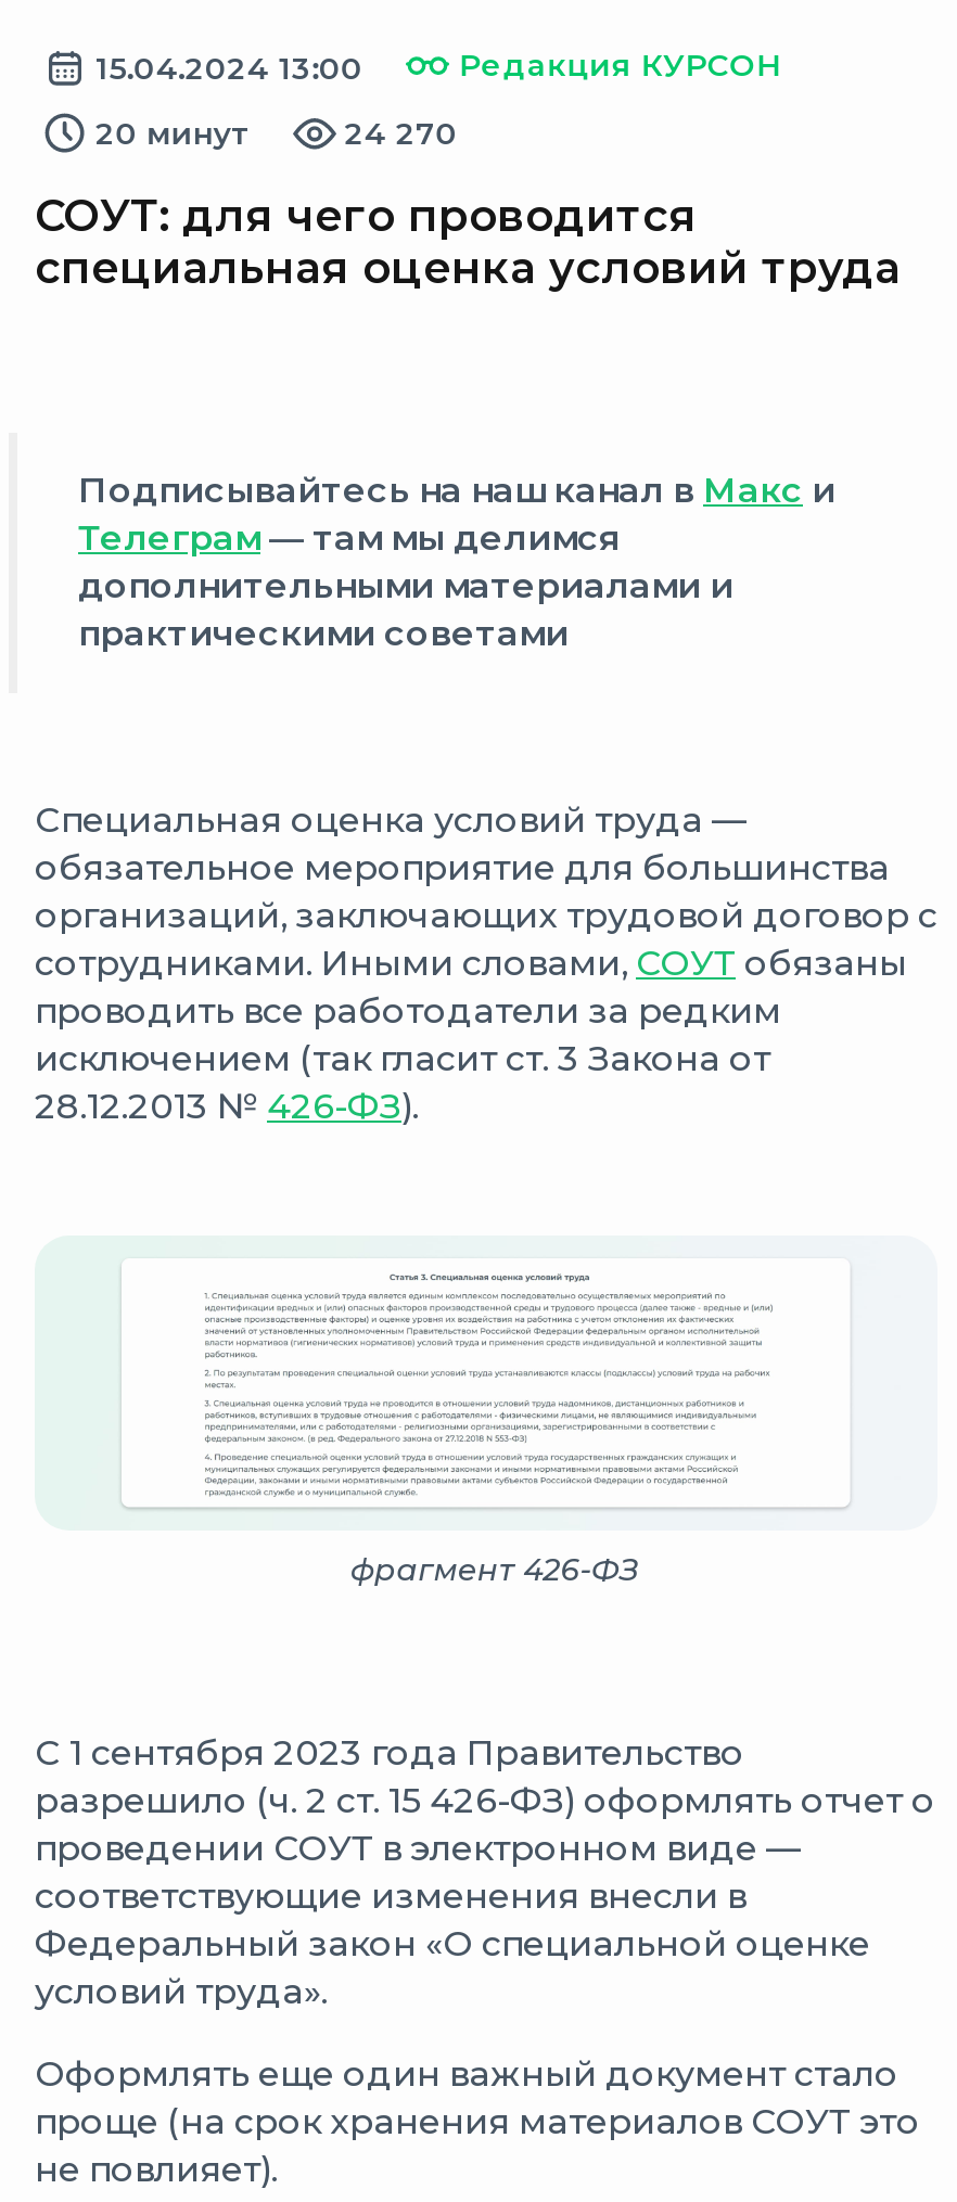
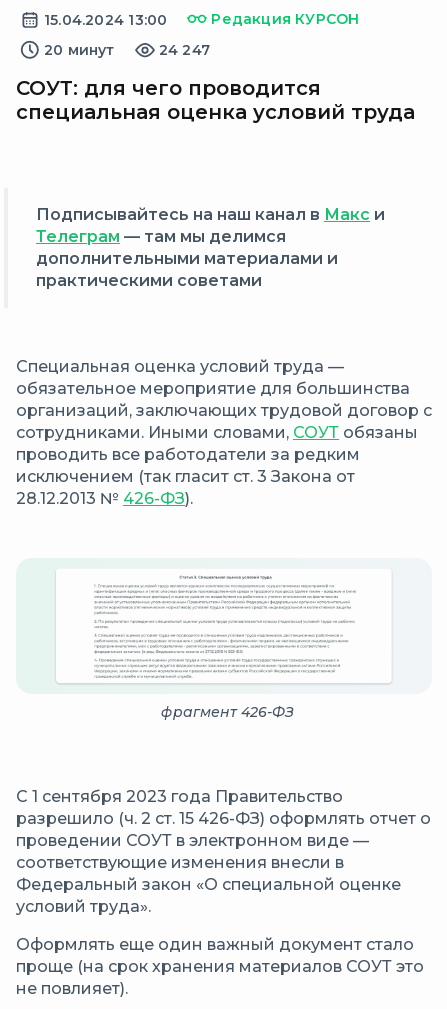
[344,113,458,152] 24 270 -> [159,40,210,58] 24 247

